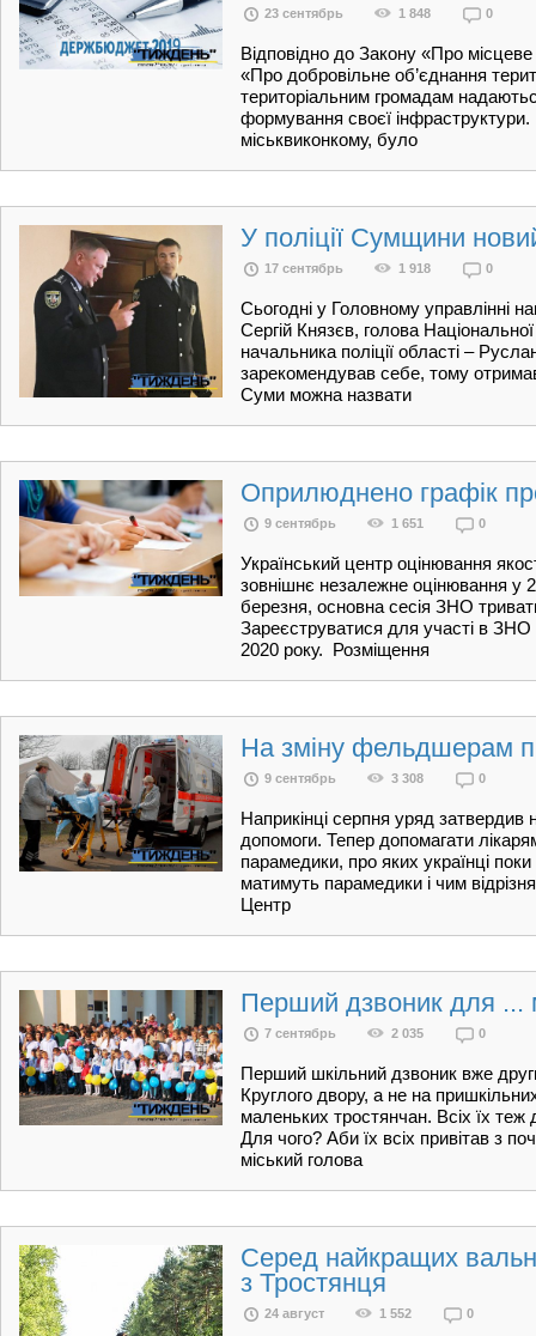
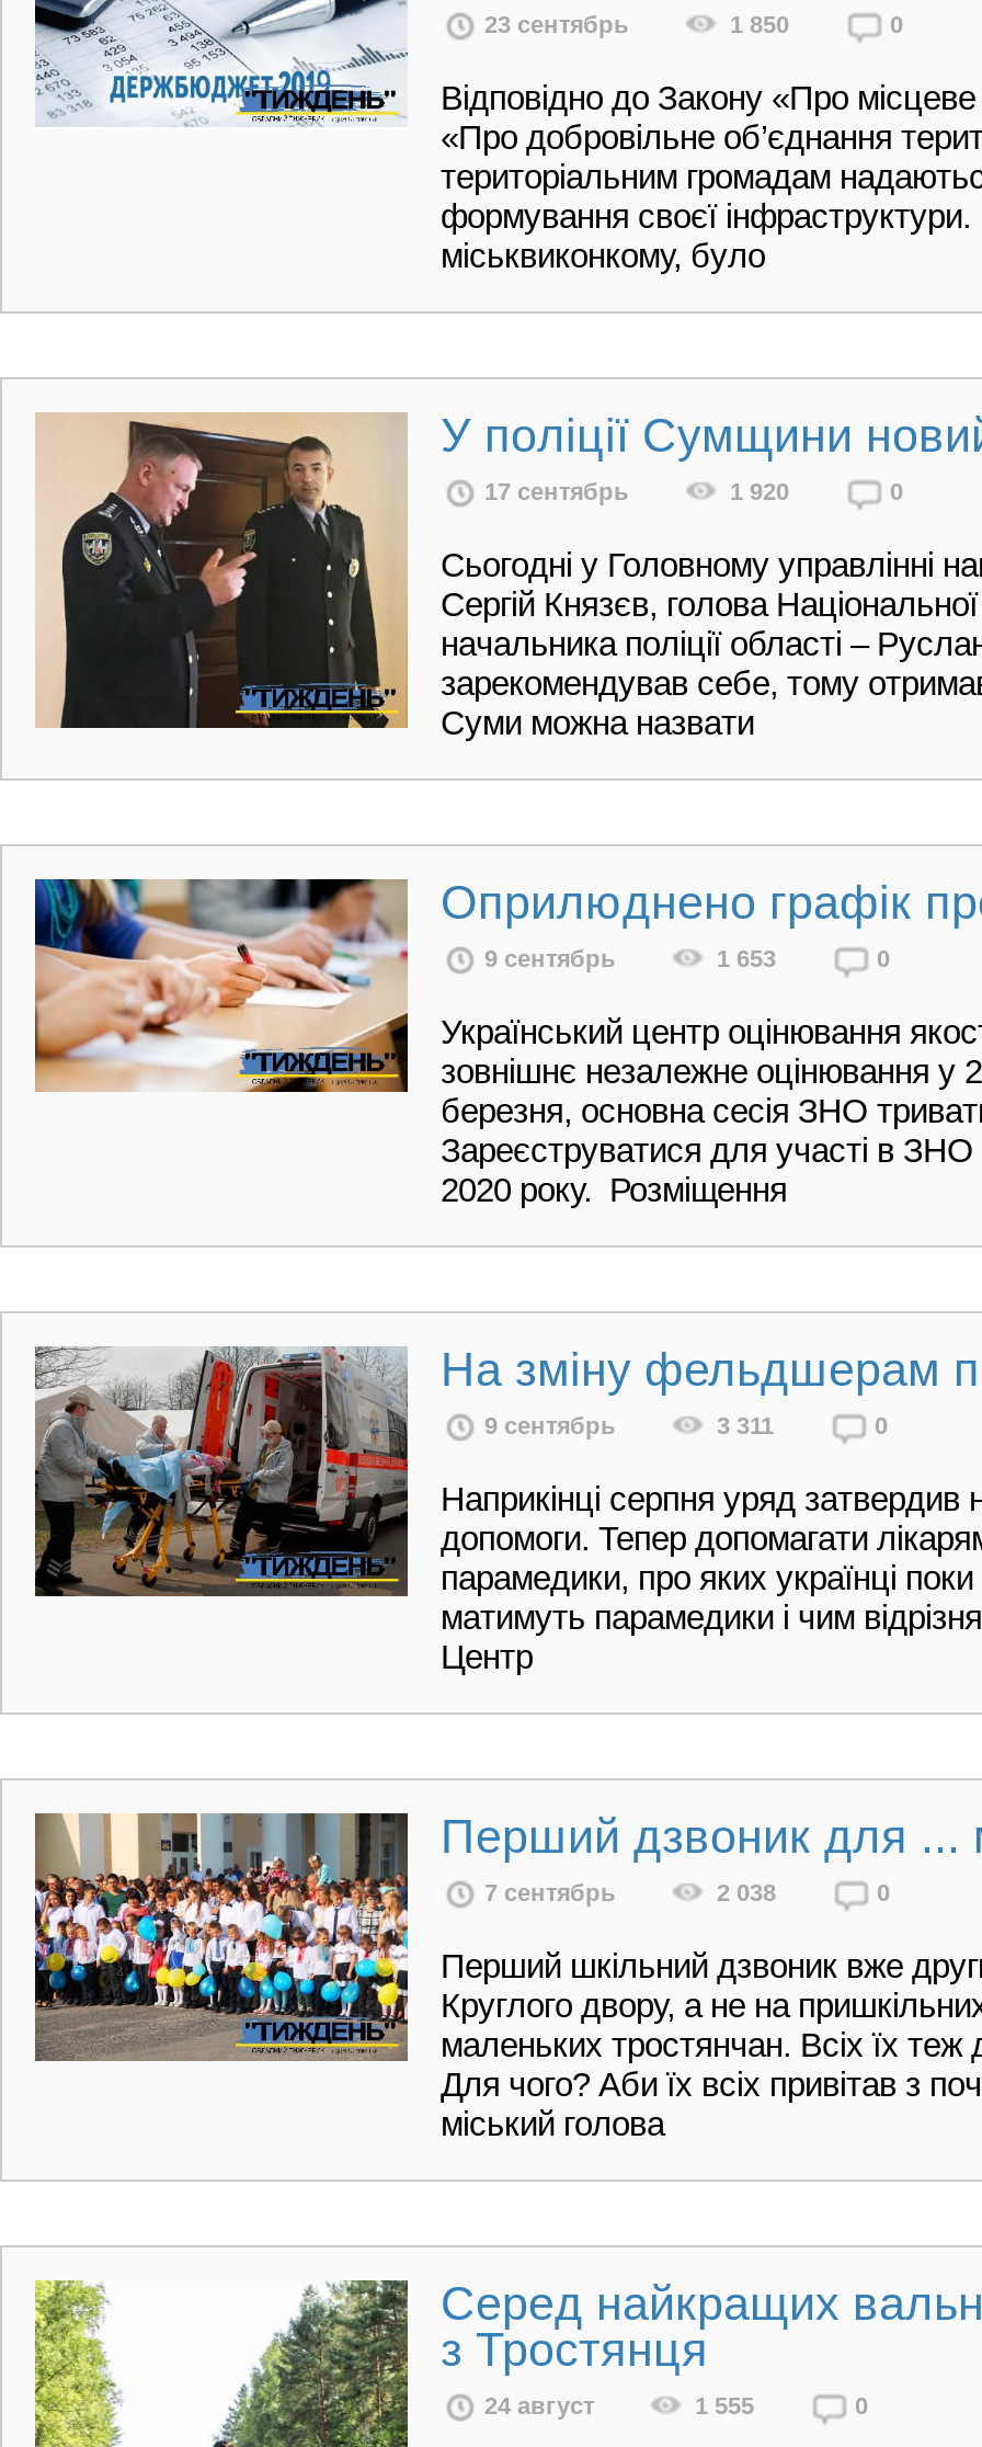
[398,6,431,20] 1 848 -> [730,10,789,36] 1 850
[398,260,431,275] 1 918 -> [730,477,789,503] 1 920
[391,515,424,530] 1 651 -> [717,944,776,970] 1 653
[391,770,424,785] 3 308 -> [717,1411,774,1438] 3 311
[391,1025,424,1040] 2 035 -> [717,1878,776,1905] 2 038
[379,1306,412,1320] 1 552 -> [695,2391,754,2418] 1 555

